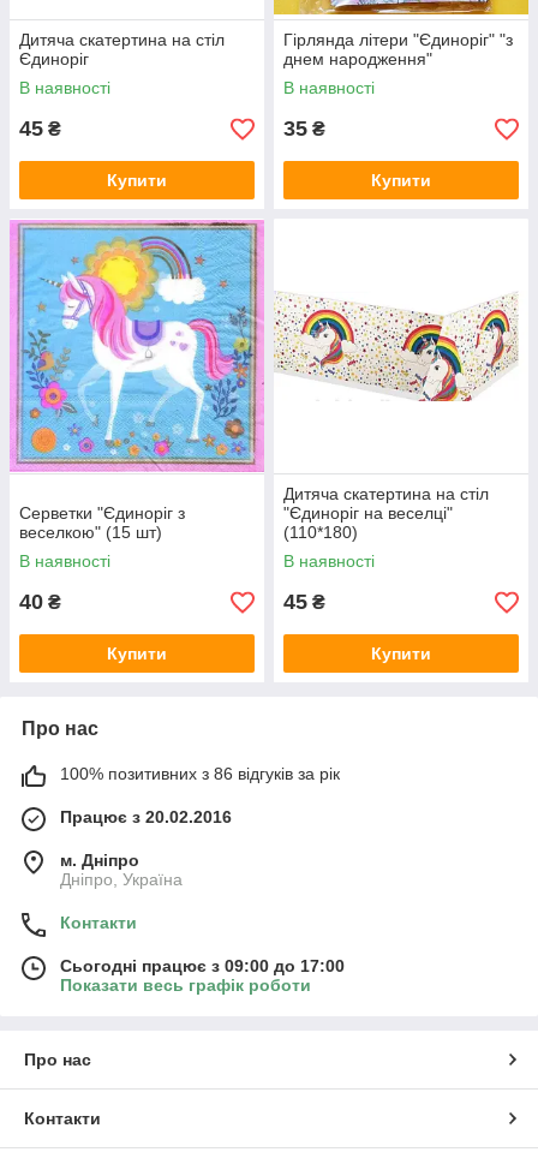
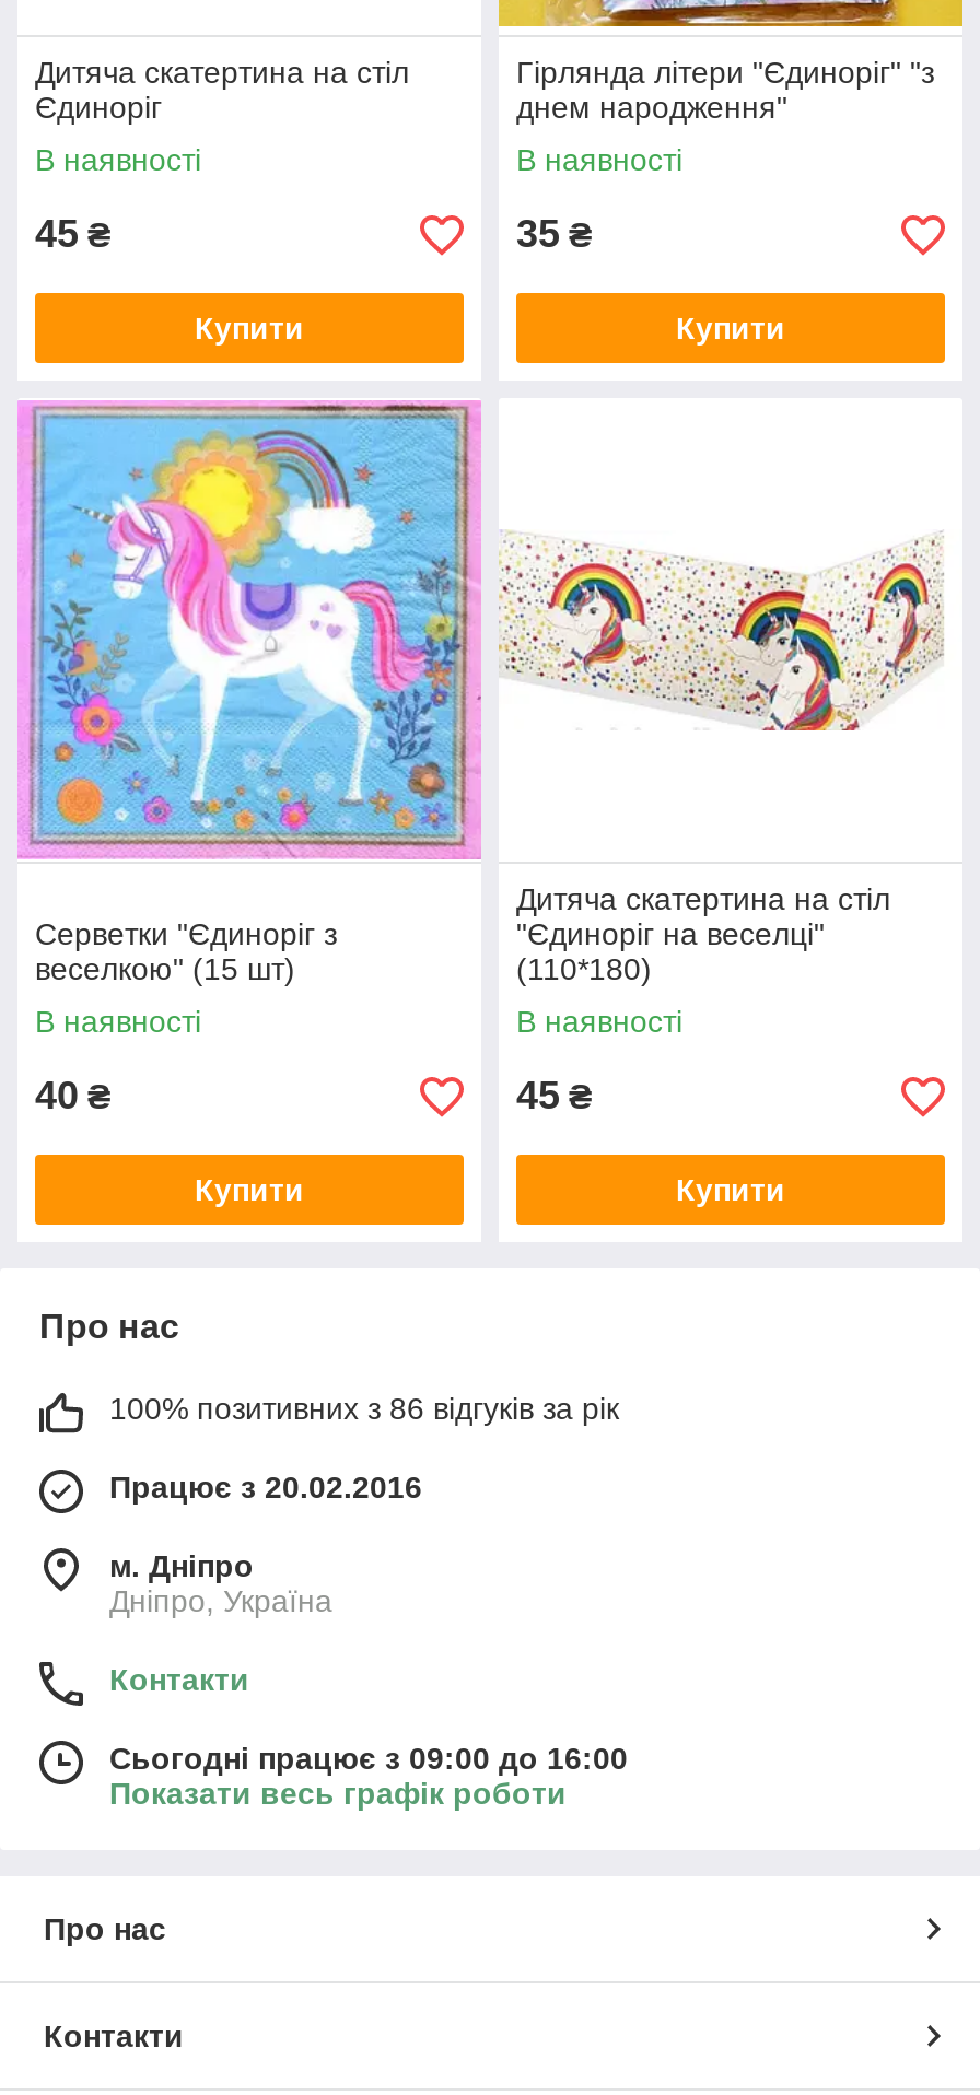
[60,956,345,975] Сьогодні працює з 09:00 до 17:00 -> [109,1741,628,1776] Сьогодні працює з 09:00 до 16:00

